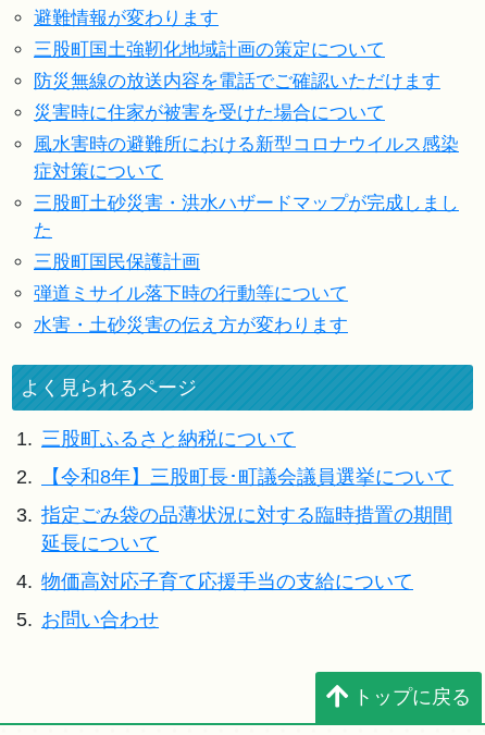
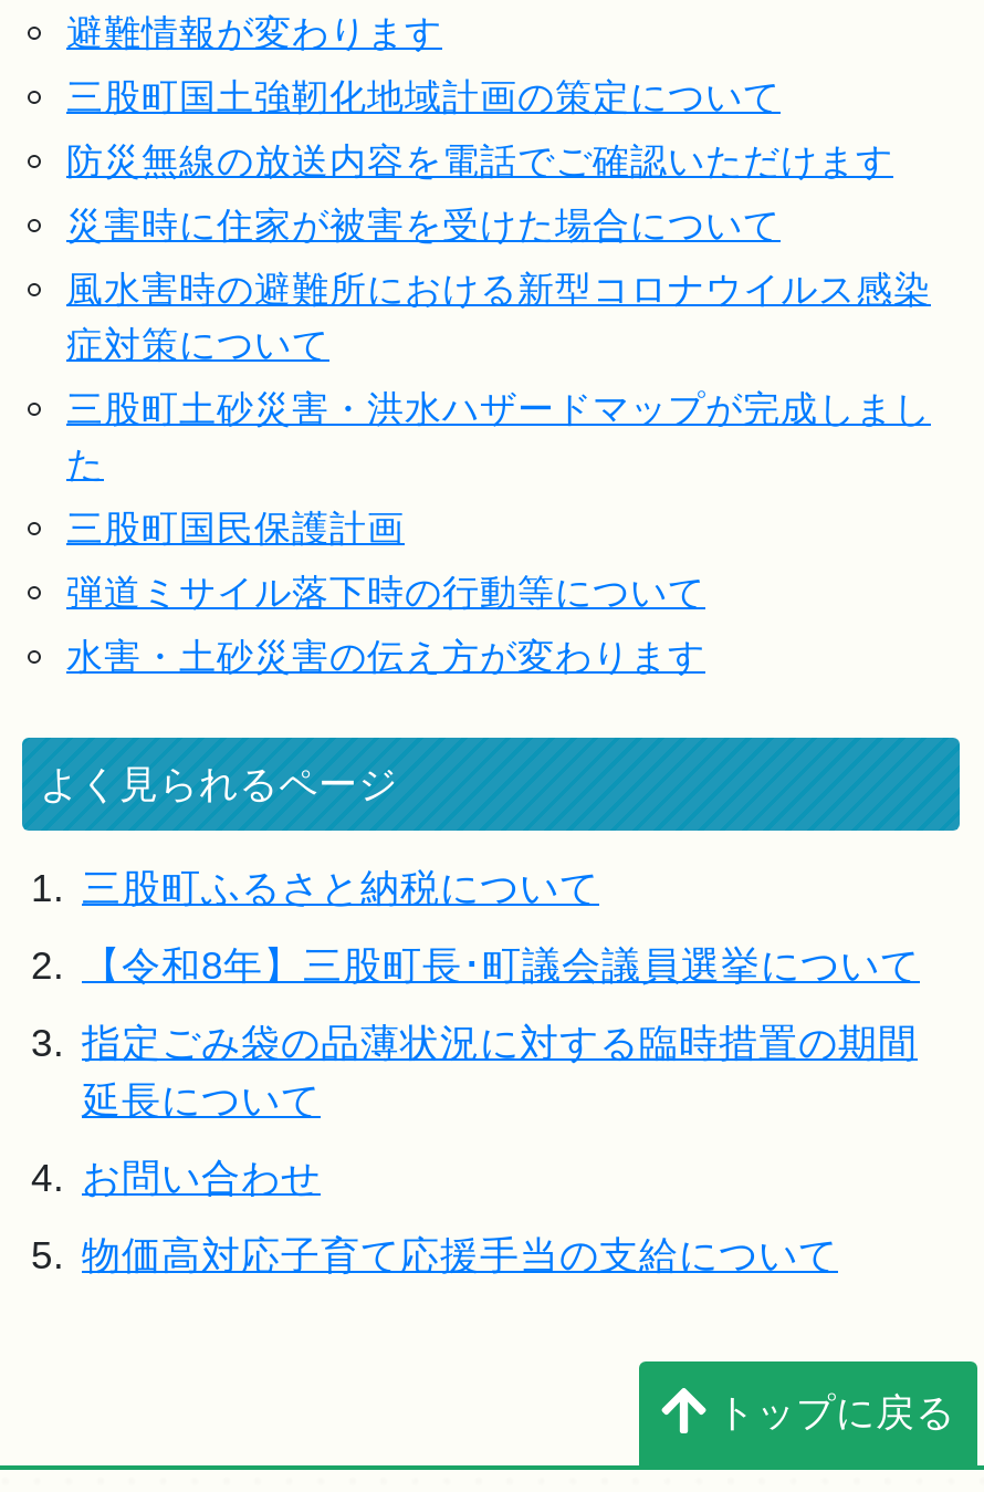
[16,571,413,593] 4. 物価高対応子育て応援手当の支給について -> [31,1157,321,1201] 4. お問い合わせ
[16,609,159,631] 5. お問い合わせ -> [31,1234,838,1278] 5. 物価高対応子育て応援手当の支給について

